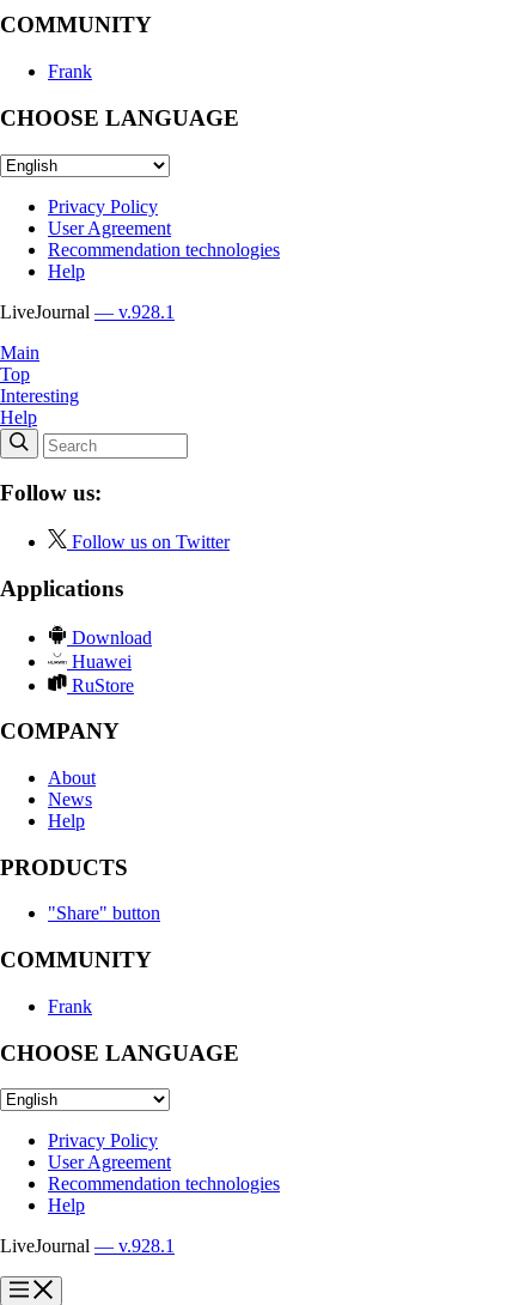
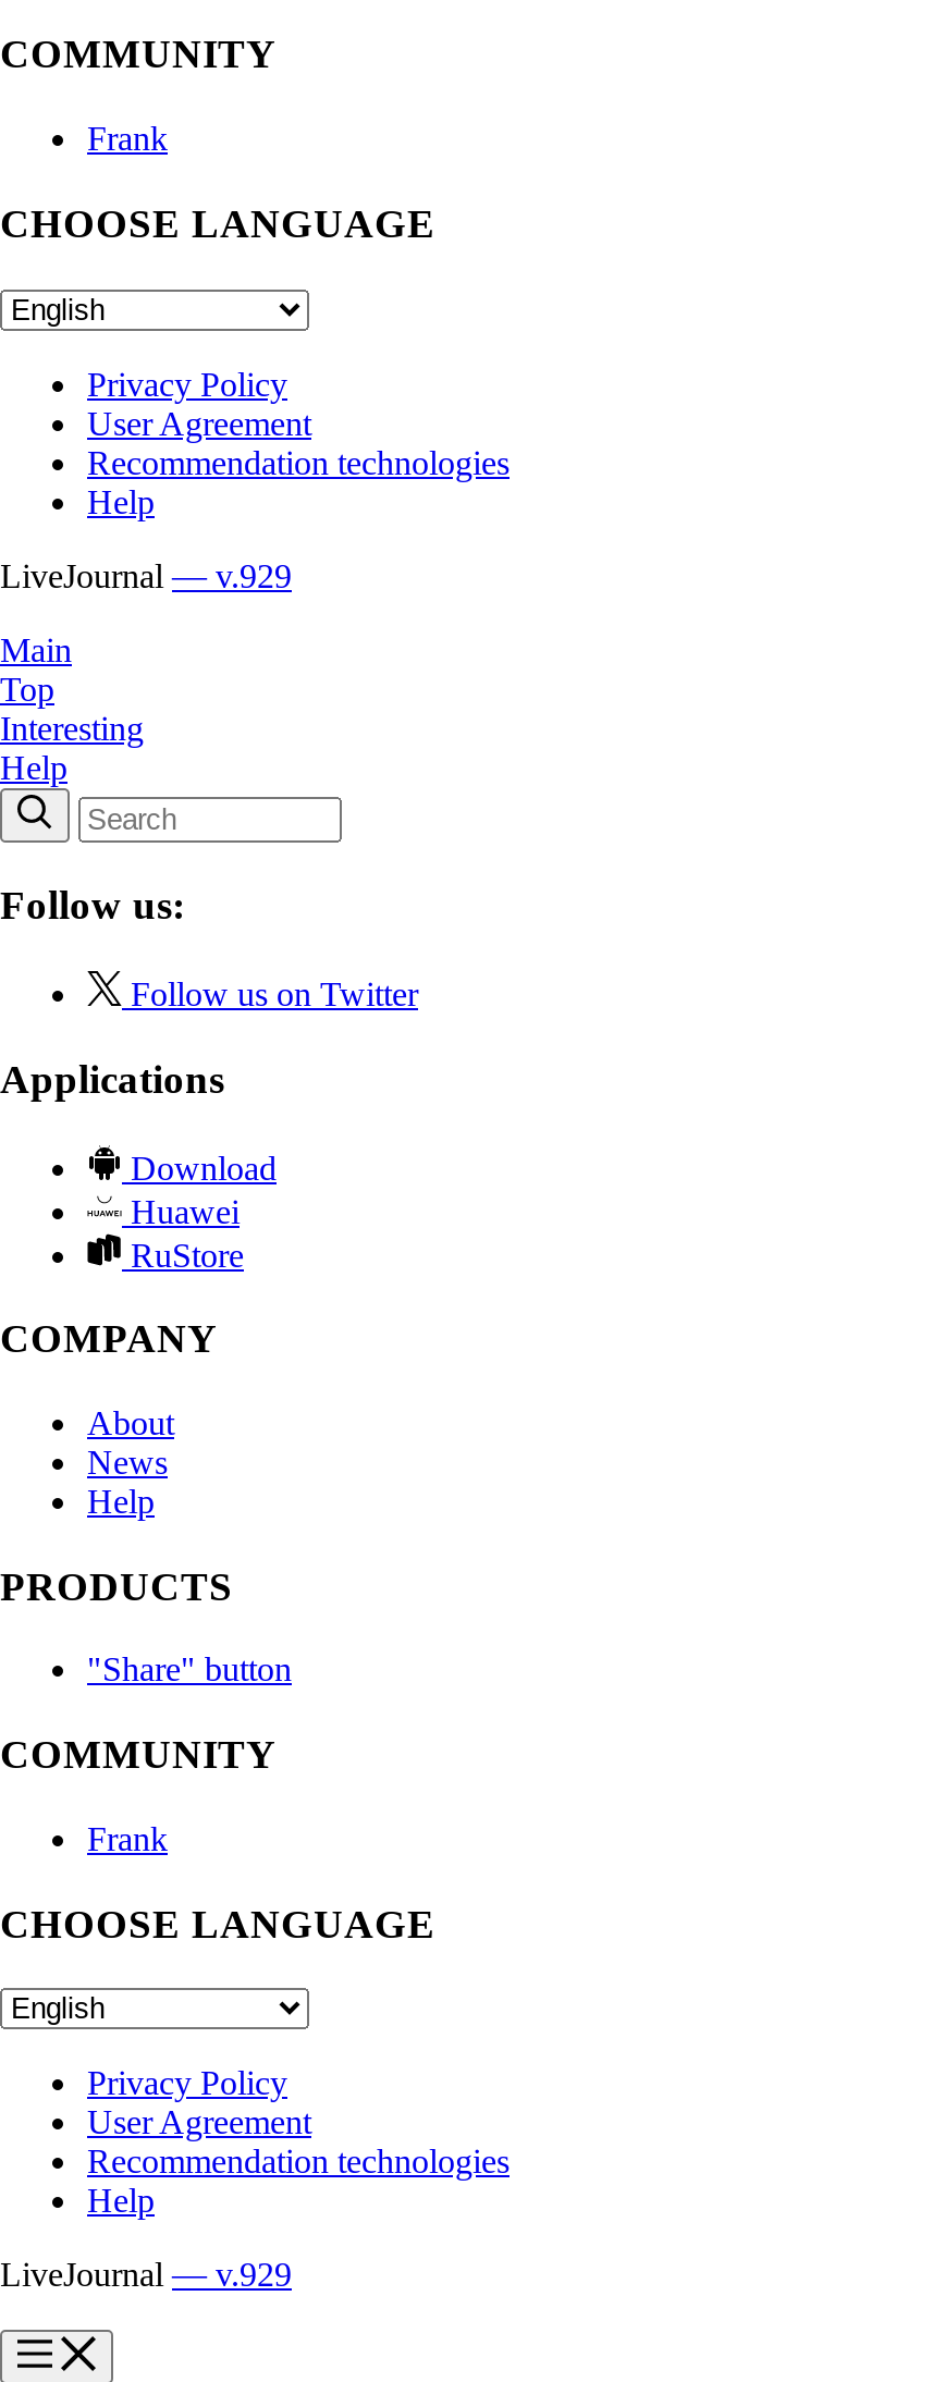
[0,301,175,322] LiveJournal — v.928.1 -> [0,557,292,594] LiveJournal — v.929
[0,1236,175,1256] LiveJournal — v.928.1 -> [0,2256,292,2293] LiveJournal — v.929

